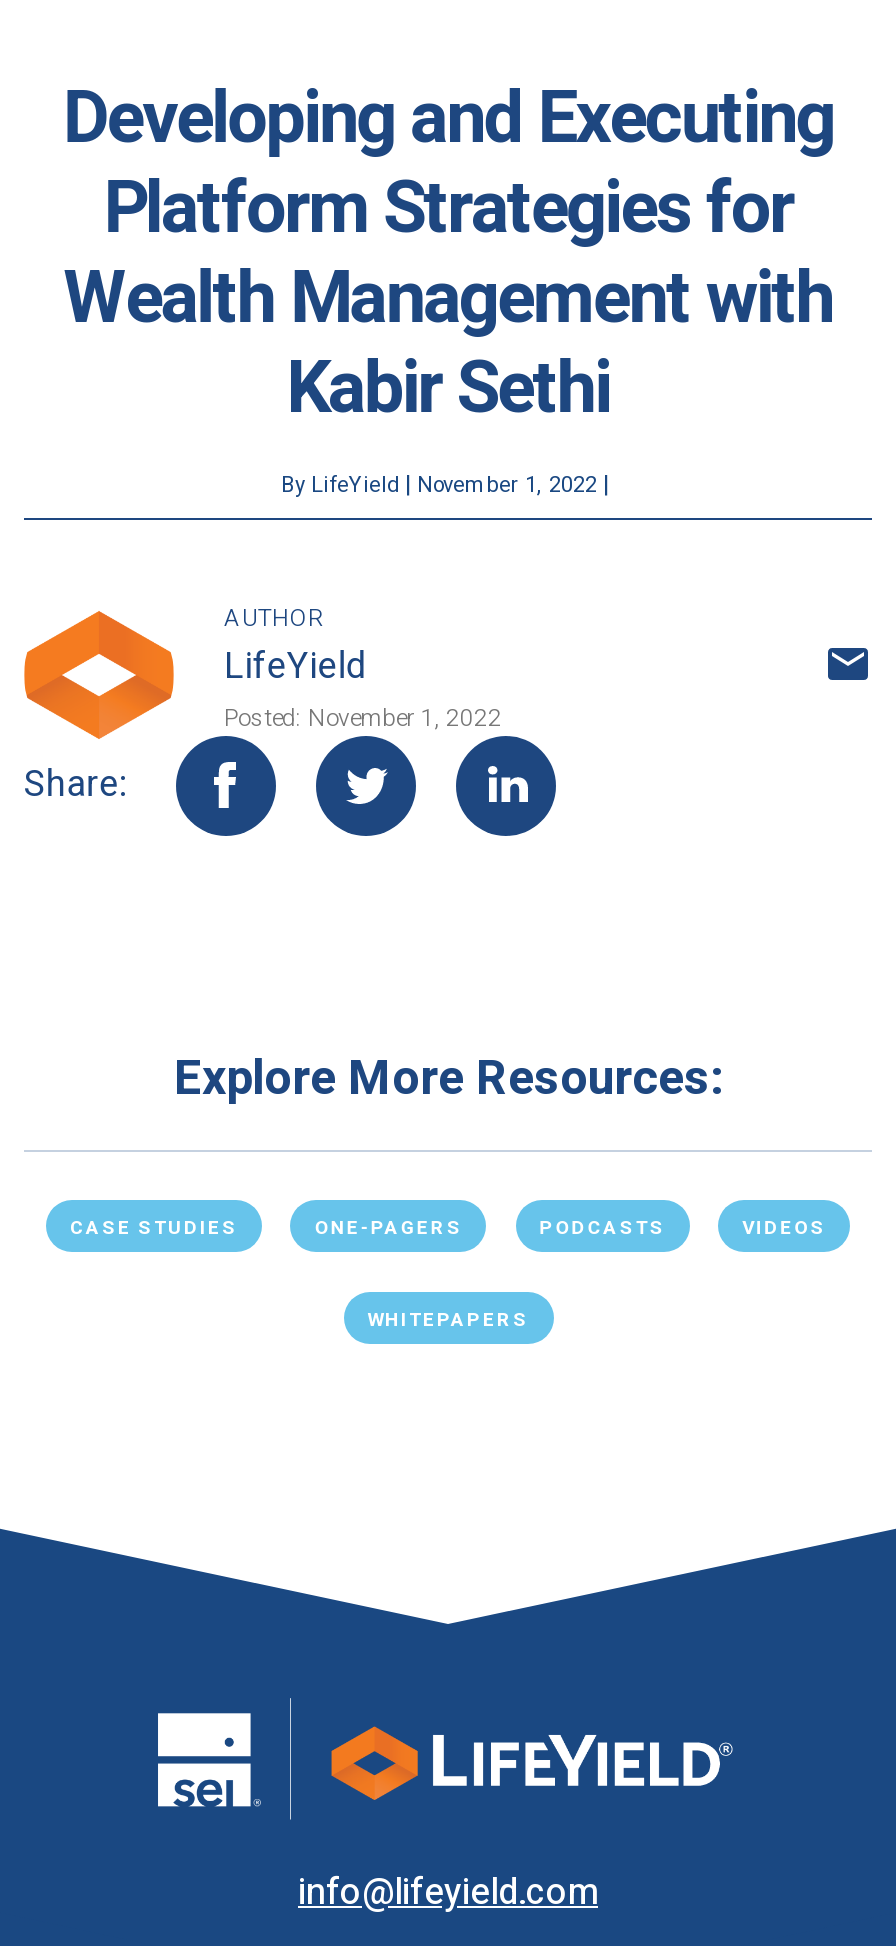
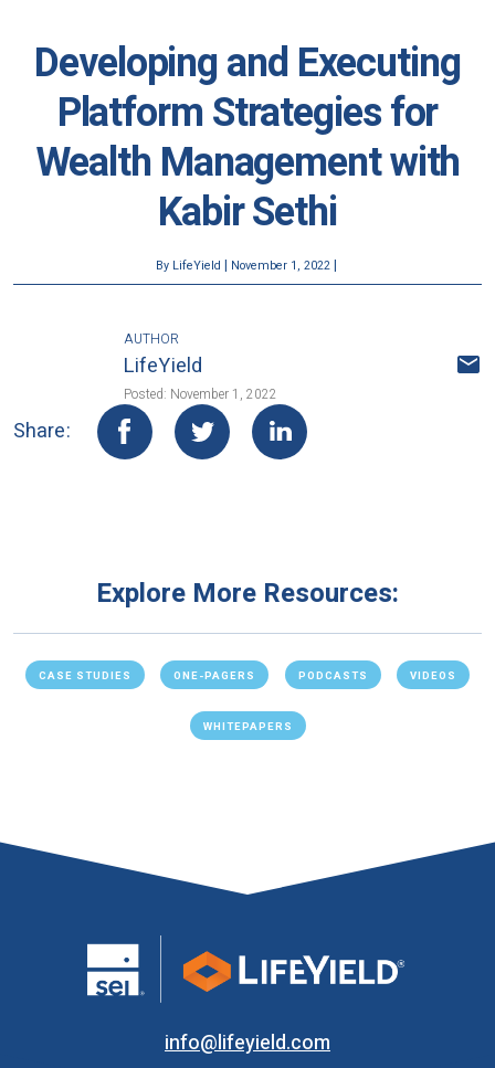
[22,610,176,740] [image] -> none

